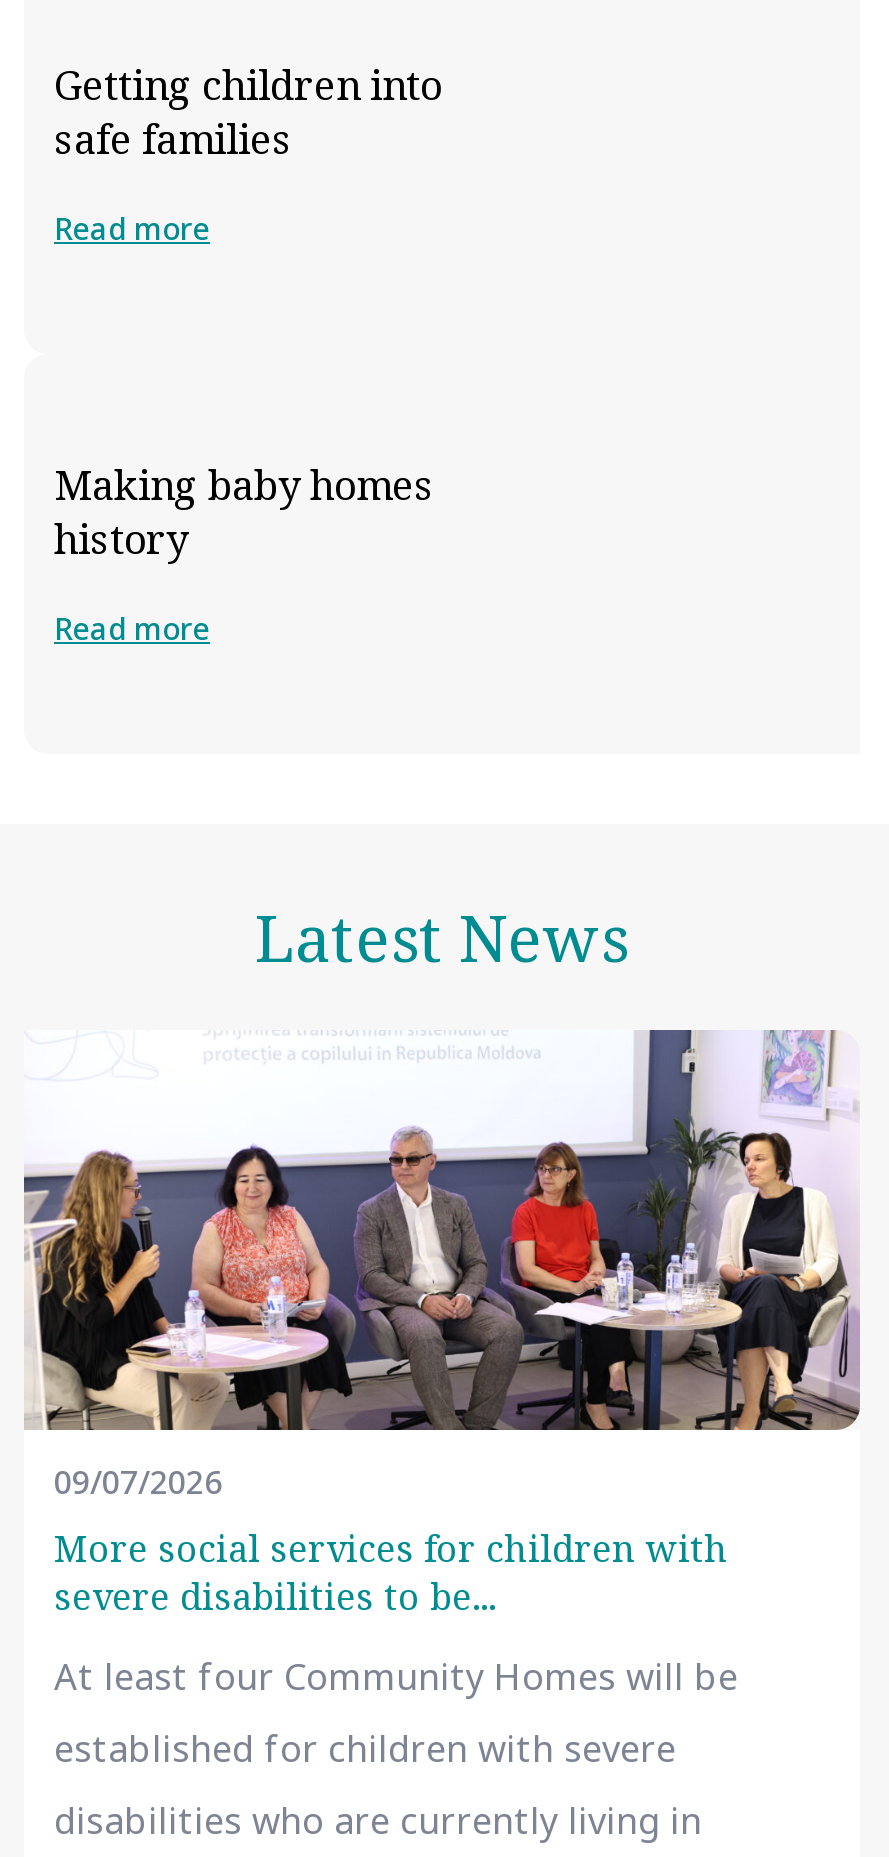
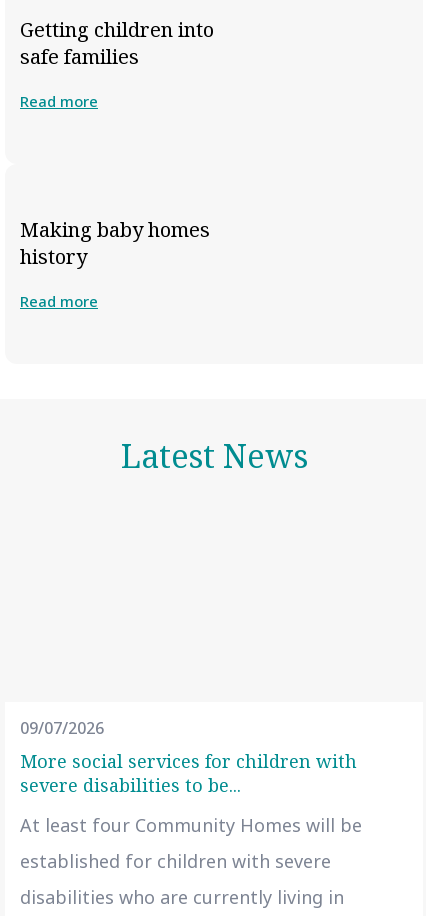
[22,1028,862,1432] [image] -> none

